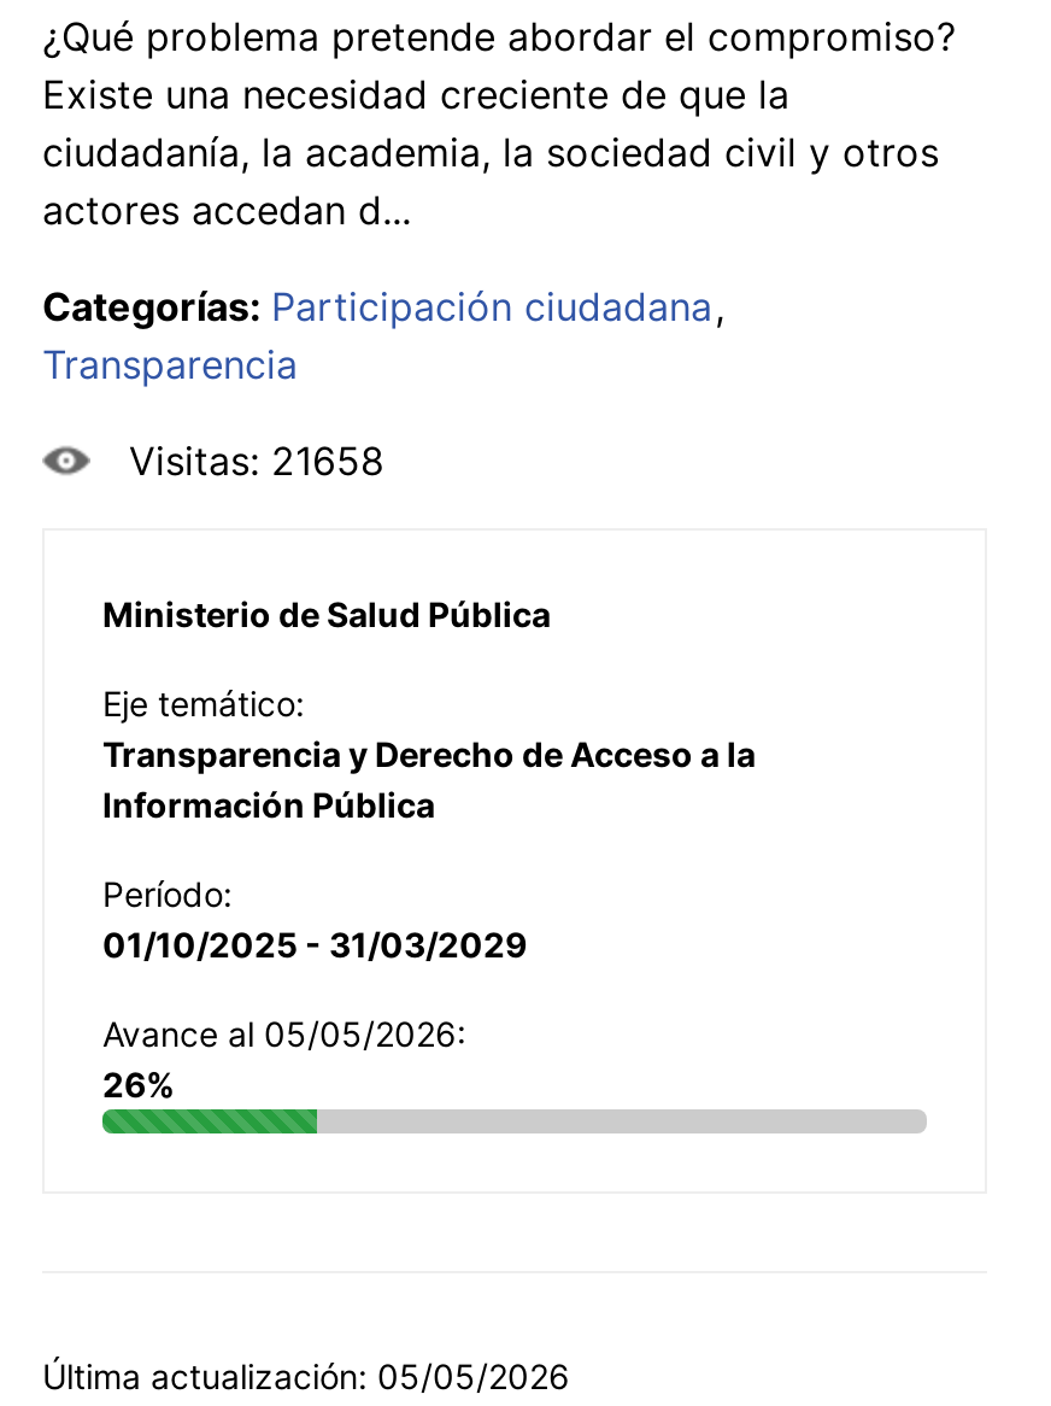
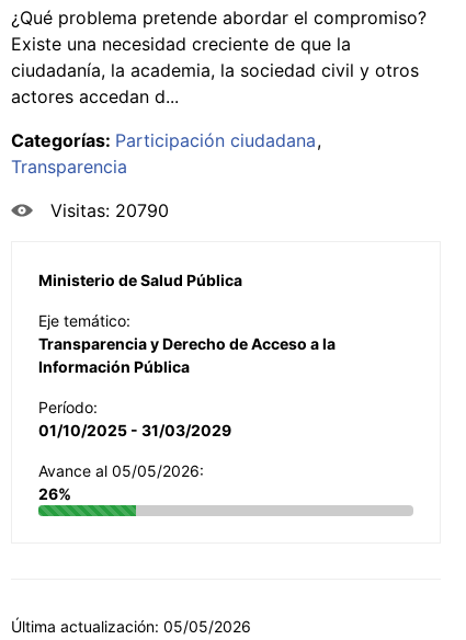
[129,436,384,484] Visitas: 21658 -> [50,199,169,221] Visitas: 20790

